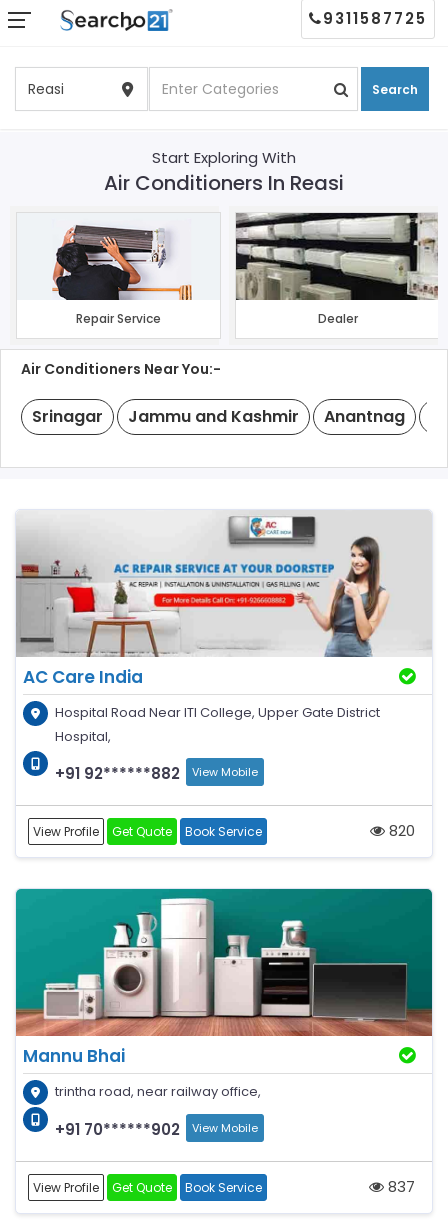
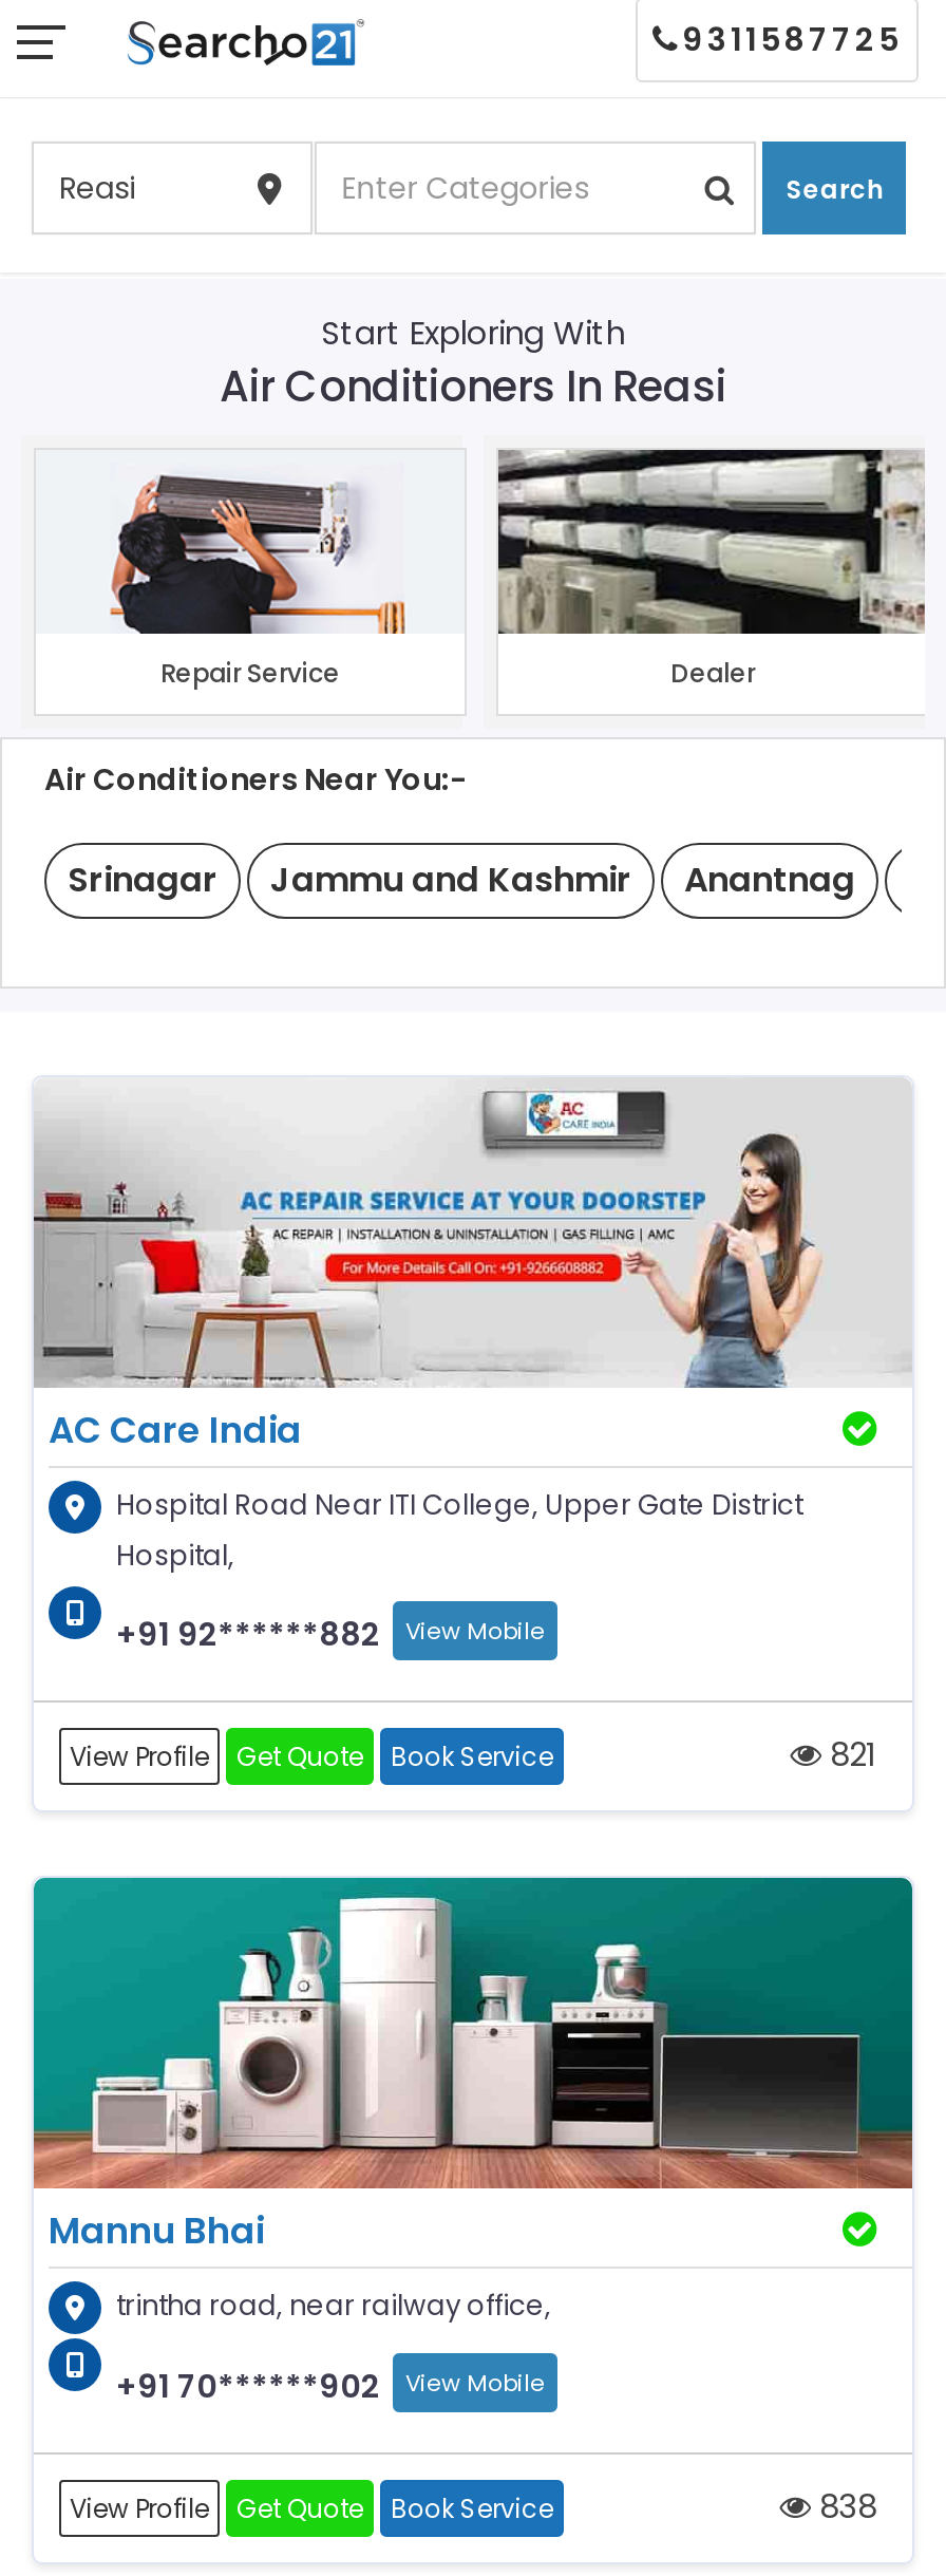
[385,820,415,841] 820 -> [821,1732,876,1776] 821
[384,1176,415,1197] 837 -> [811,2484,876,2528] 838

